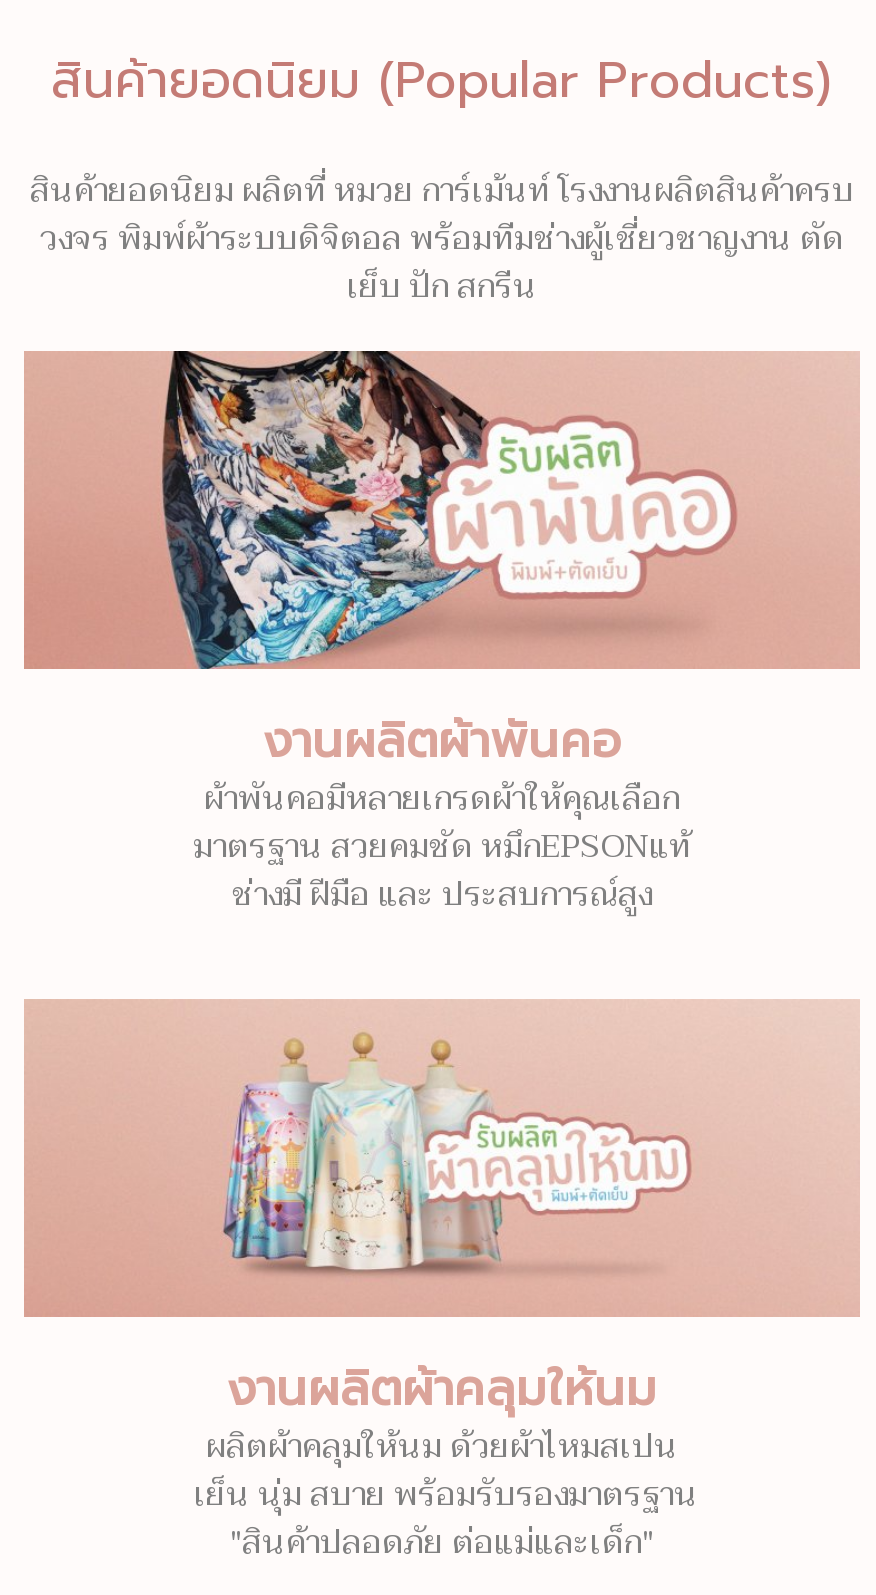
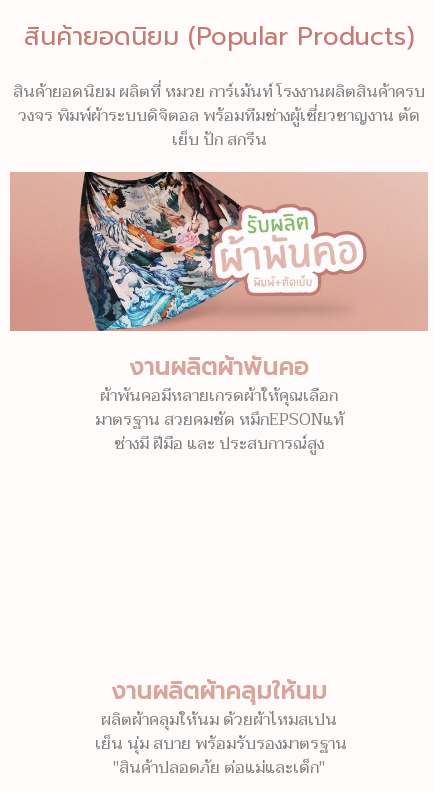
[22,999,860,1319] [image] -> none

